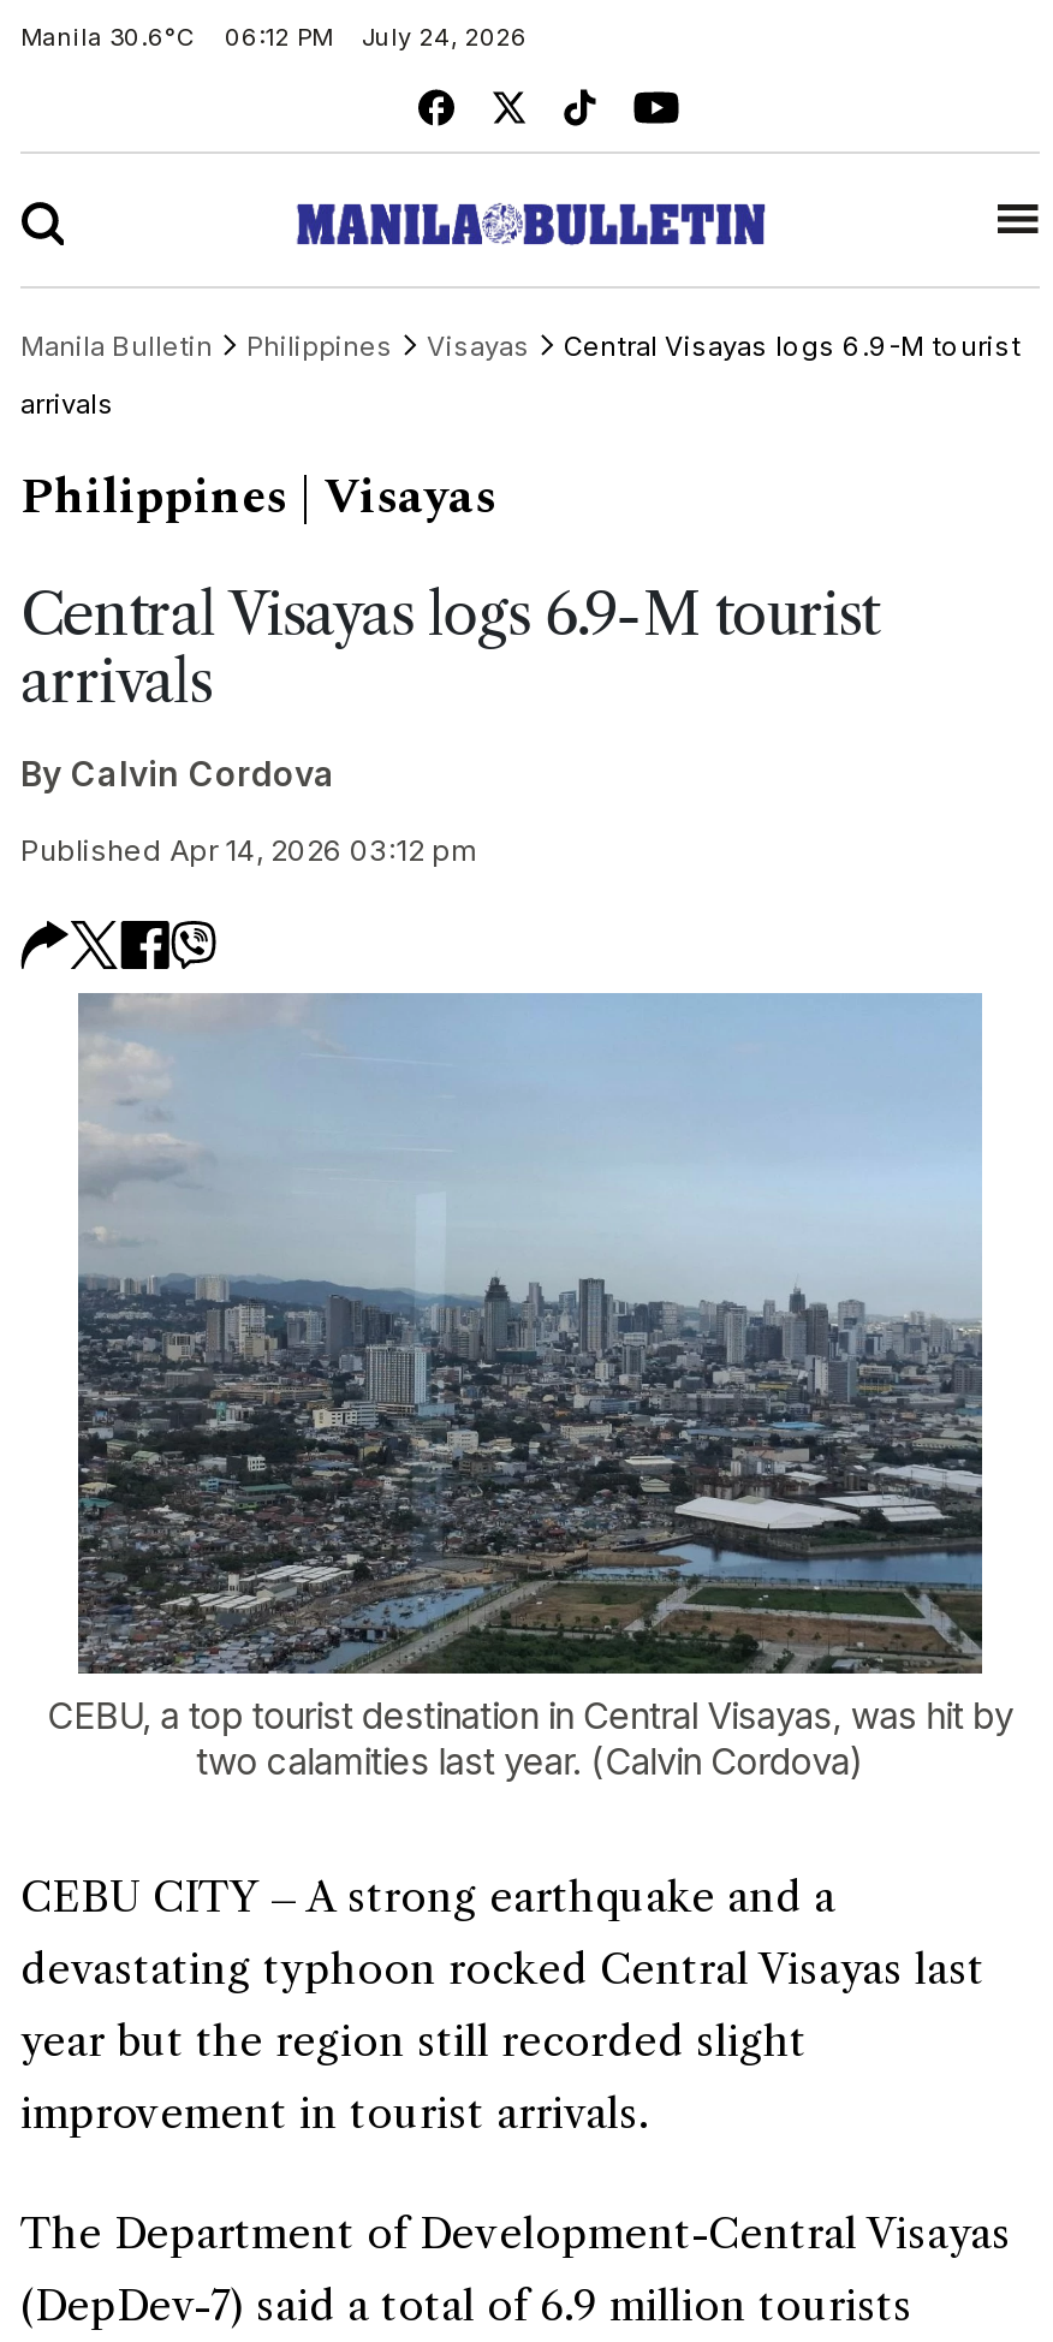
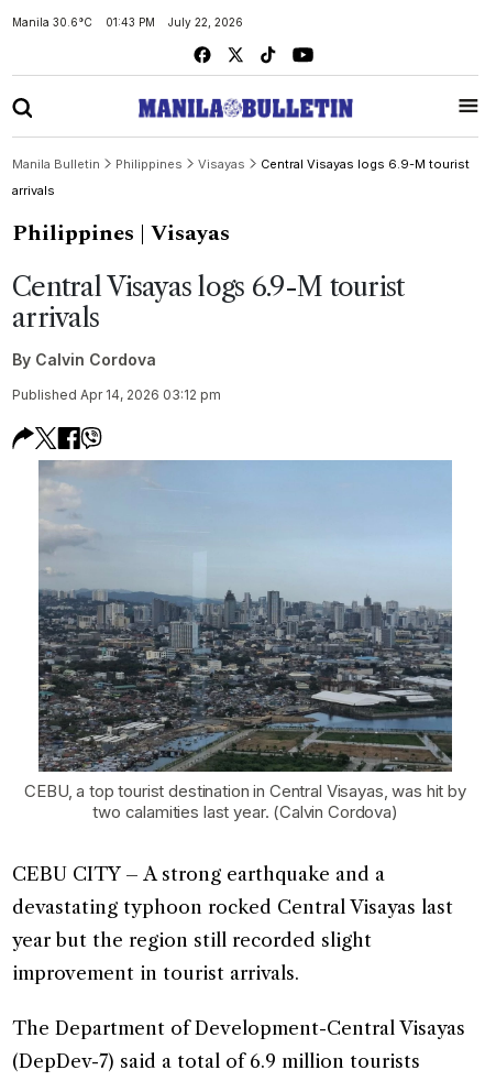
[225,22,333,50] 06:12 PM -> [106,15,155,29] 01:43 PM
[362,22,528,50] July 24, 2026 -> [168,15,243,29] July 22, 2026

